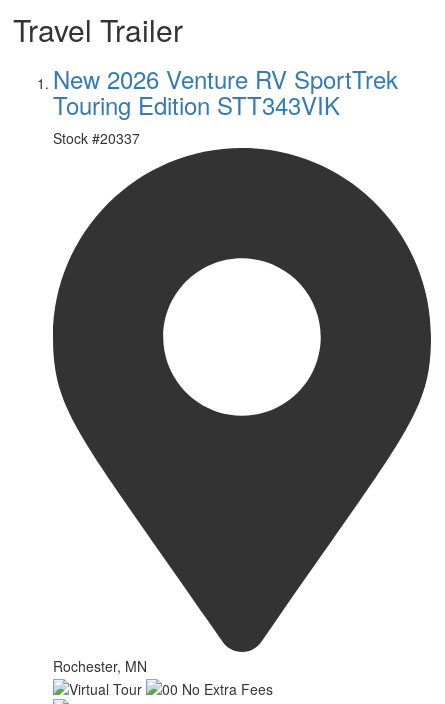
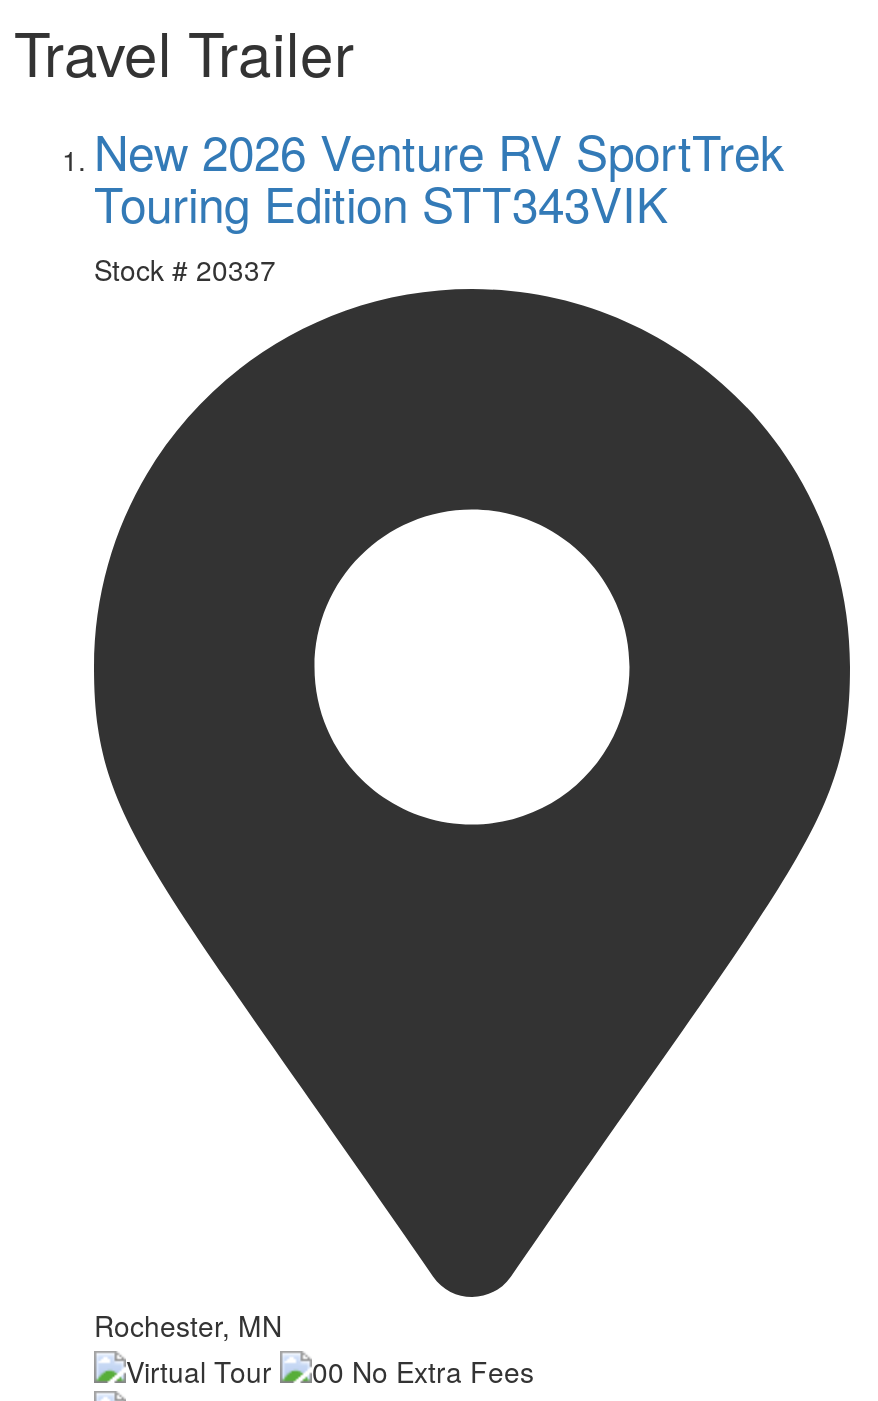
[53,128,140,148] Stock #20337 -> [94,250,276,290] Stock # 20337

